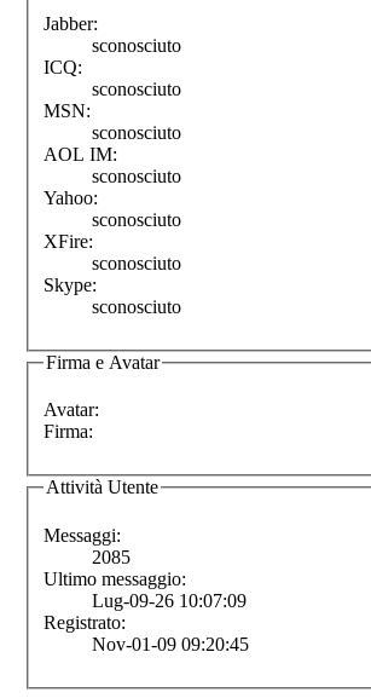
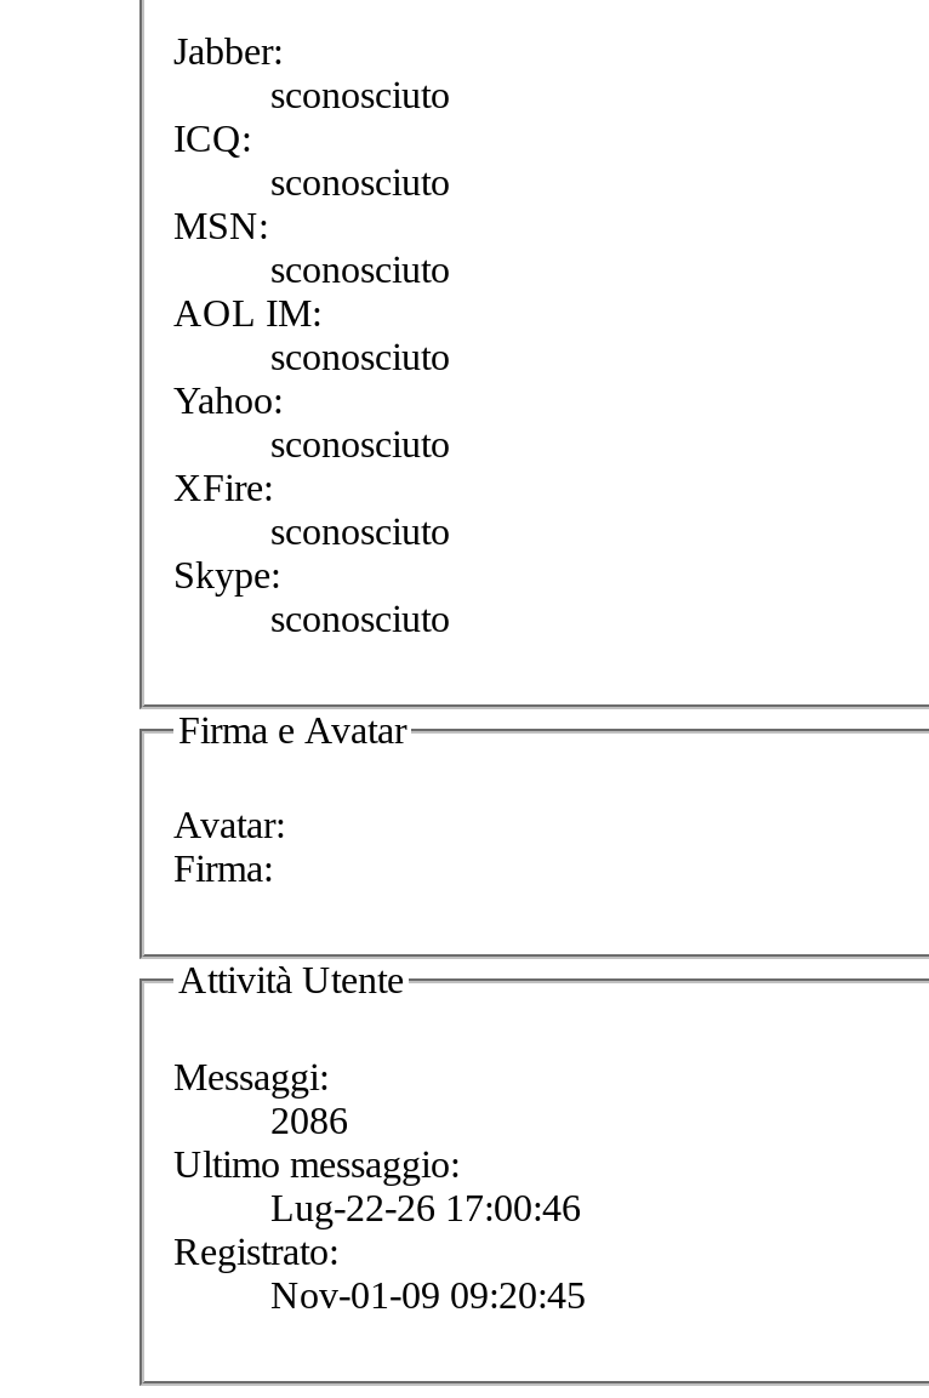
[92,547,131,567] 2085 -> [270,1099,348,1141] 2086
[92,590,247,611] Lug-09-26 10:07:09 -> [270,1187,581,1228] Lug-22-26 17:00:46

